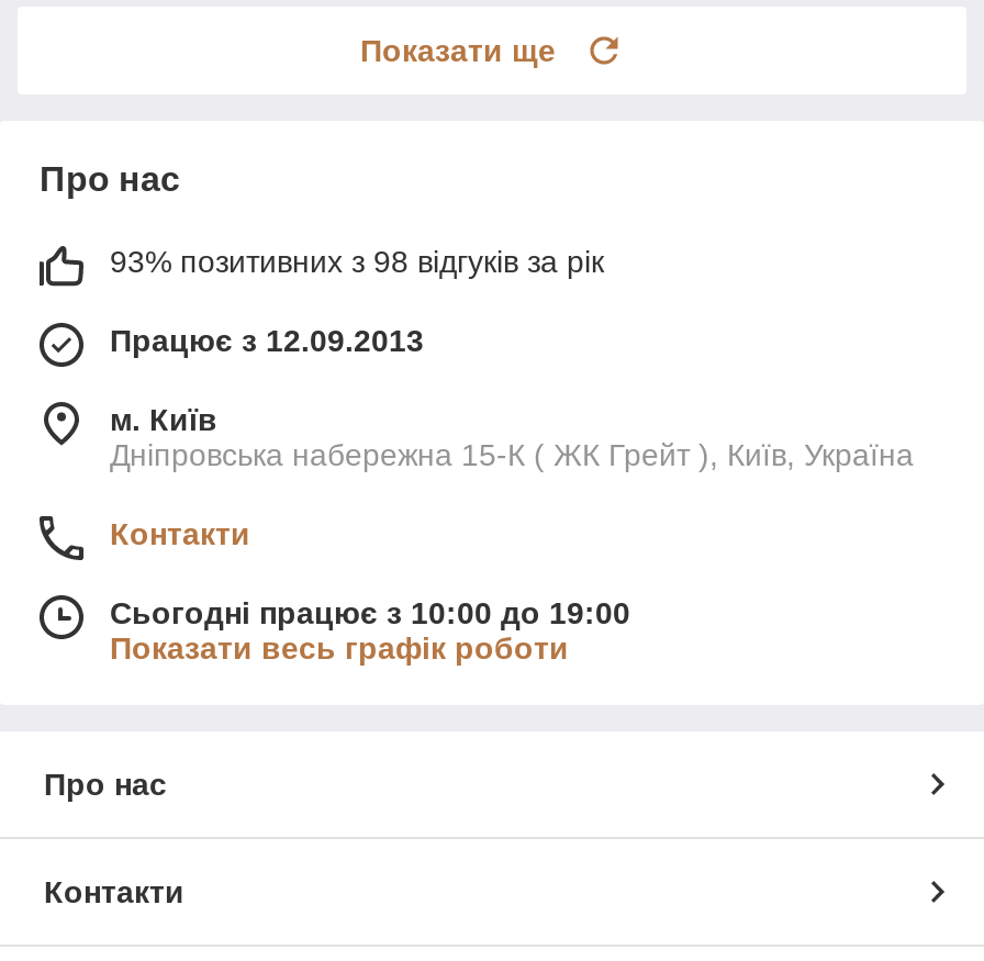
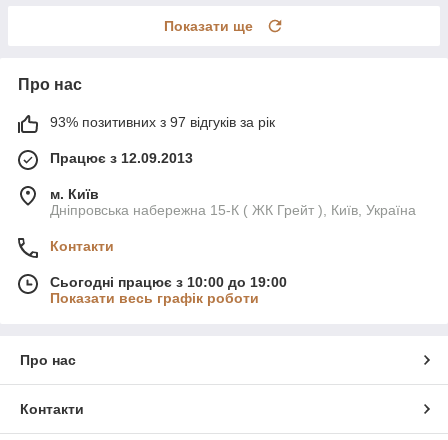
[110,243,604,279] 93% позитивних з 98 відгуків за рік -> [50,114,275,130] 93% позитивних з 97 відгуків за рік

